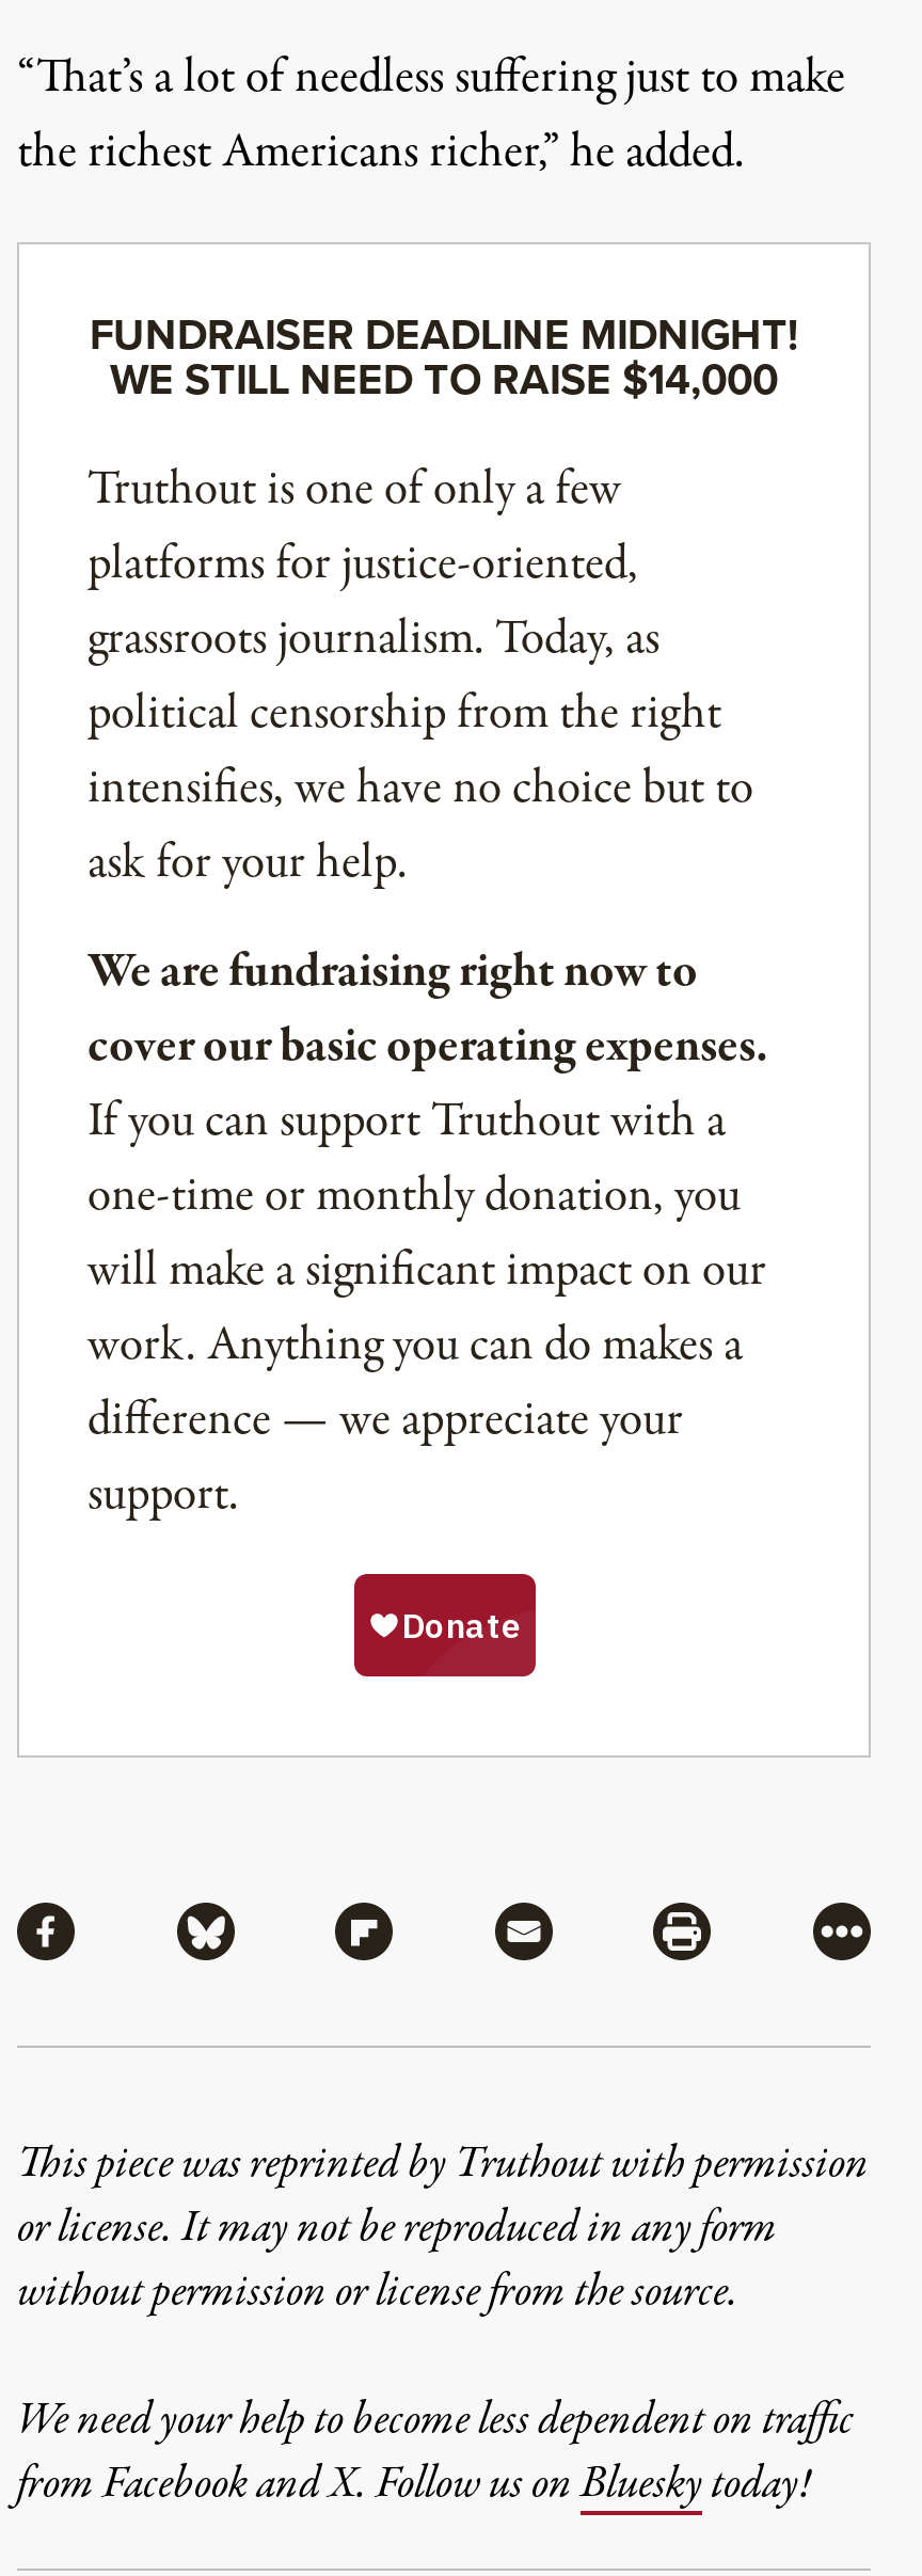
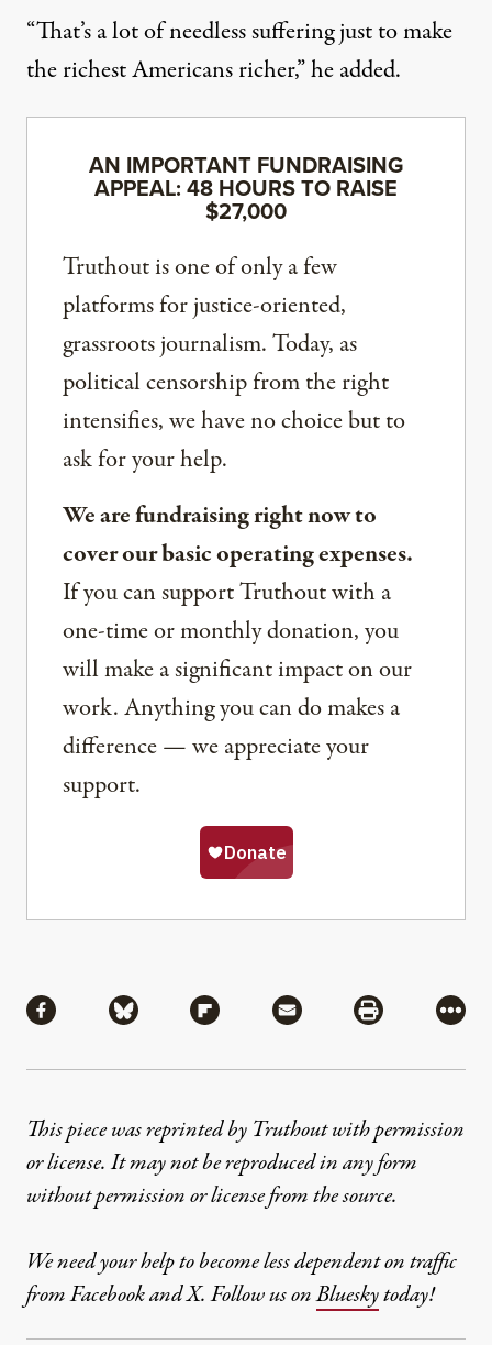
[90,303,798,412] FUNDRAISER DEADLINE MIDNIGHT! | WE STILL NEED TO RAISE $14,000 -> [89,149,403,227] AN IMPORTANT FUNDRAISING | APPEAL: 48 HOURS TO RAISE | $27,000

